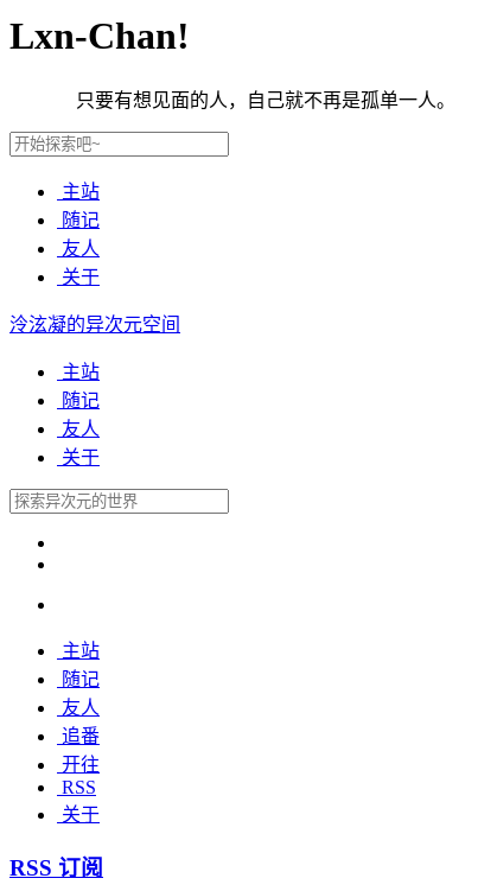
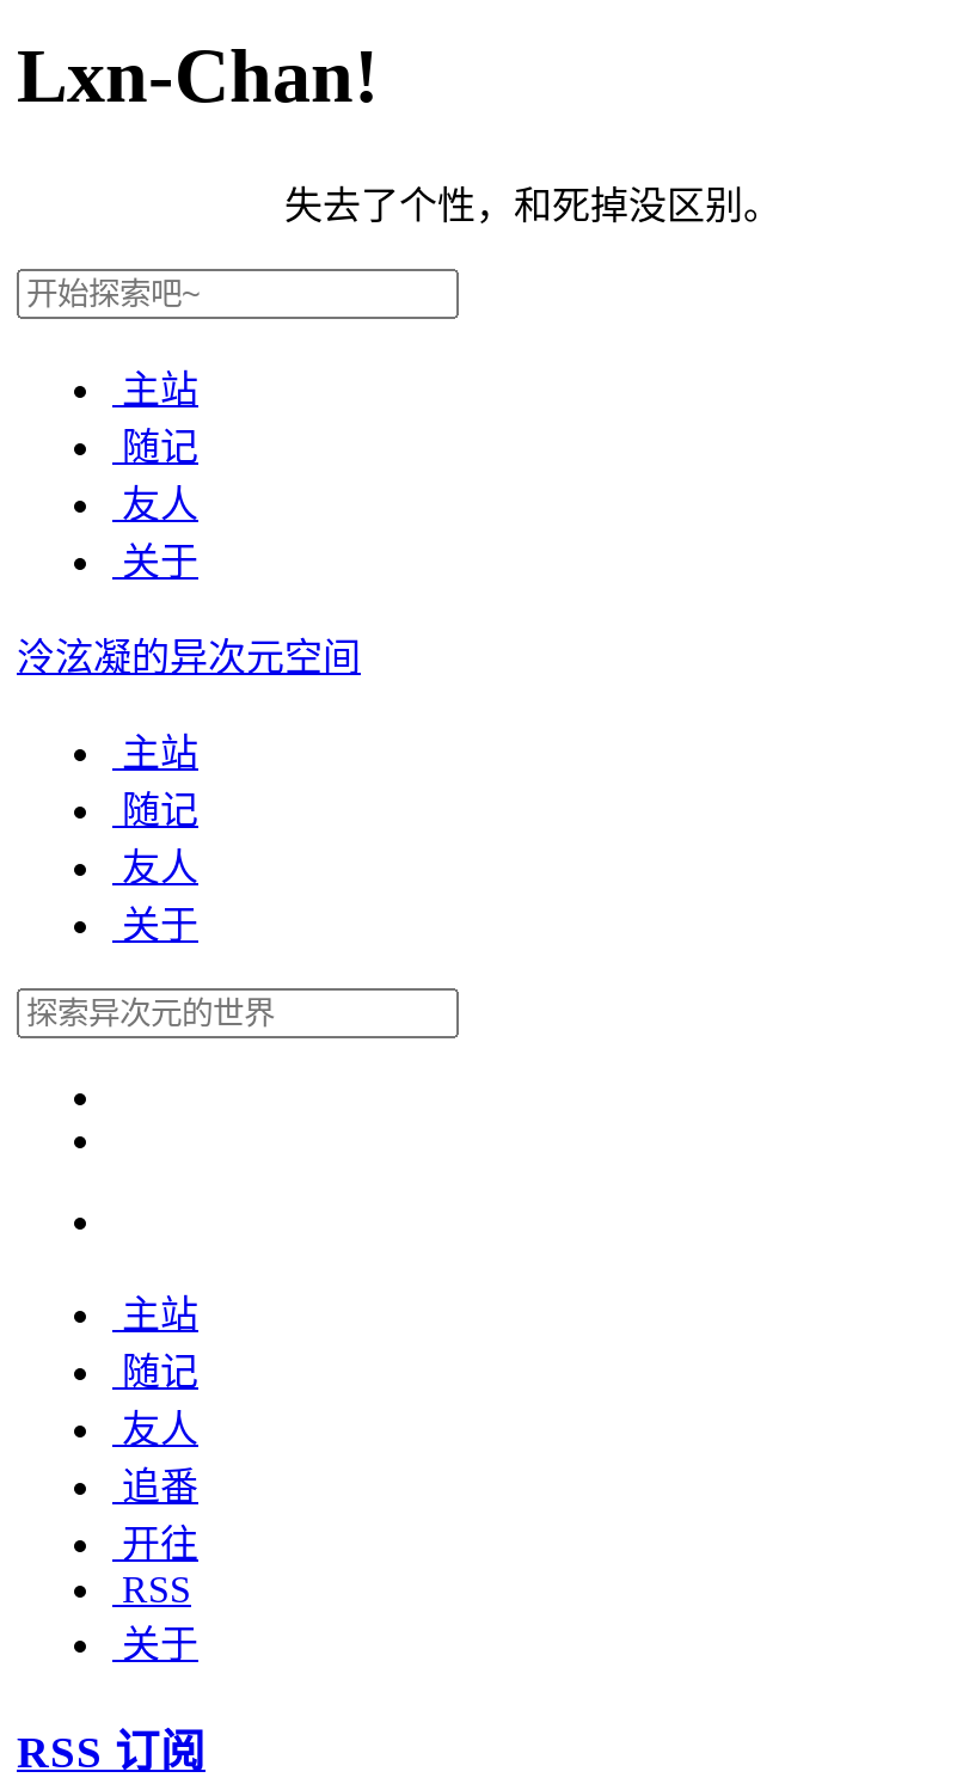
[76,90,455,110] 只要有想见面的人，自己就不再是孤单一人。 -> [284,185,781,226] 失去了个性，和死掉没区别。

